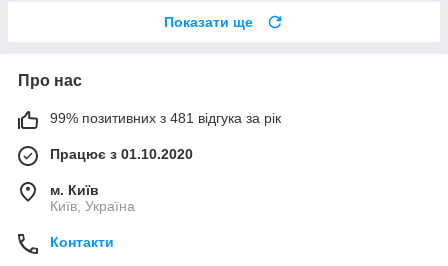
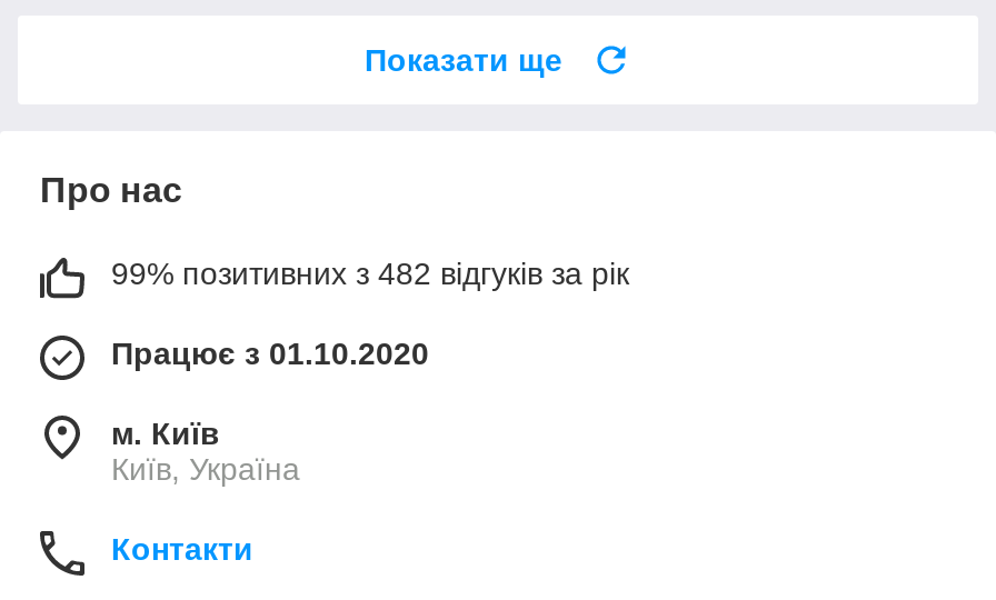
[50,110,281,126] 99% позитивних з 481 відгука за рік -> [111,255,629,291] 99% позитивних з 482 відгуків за рік

